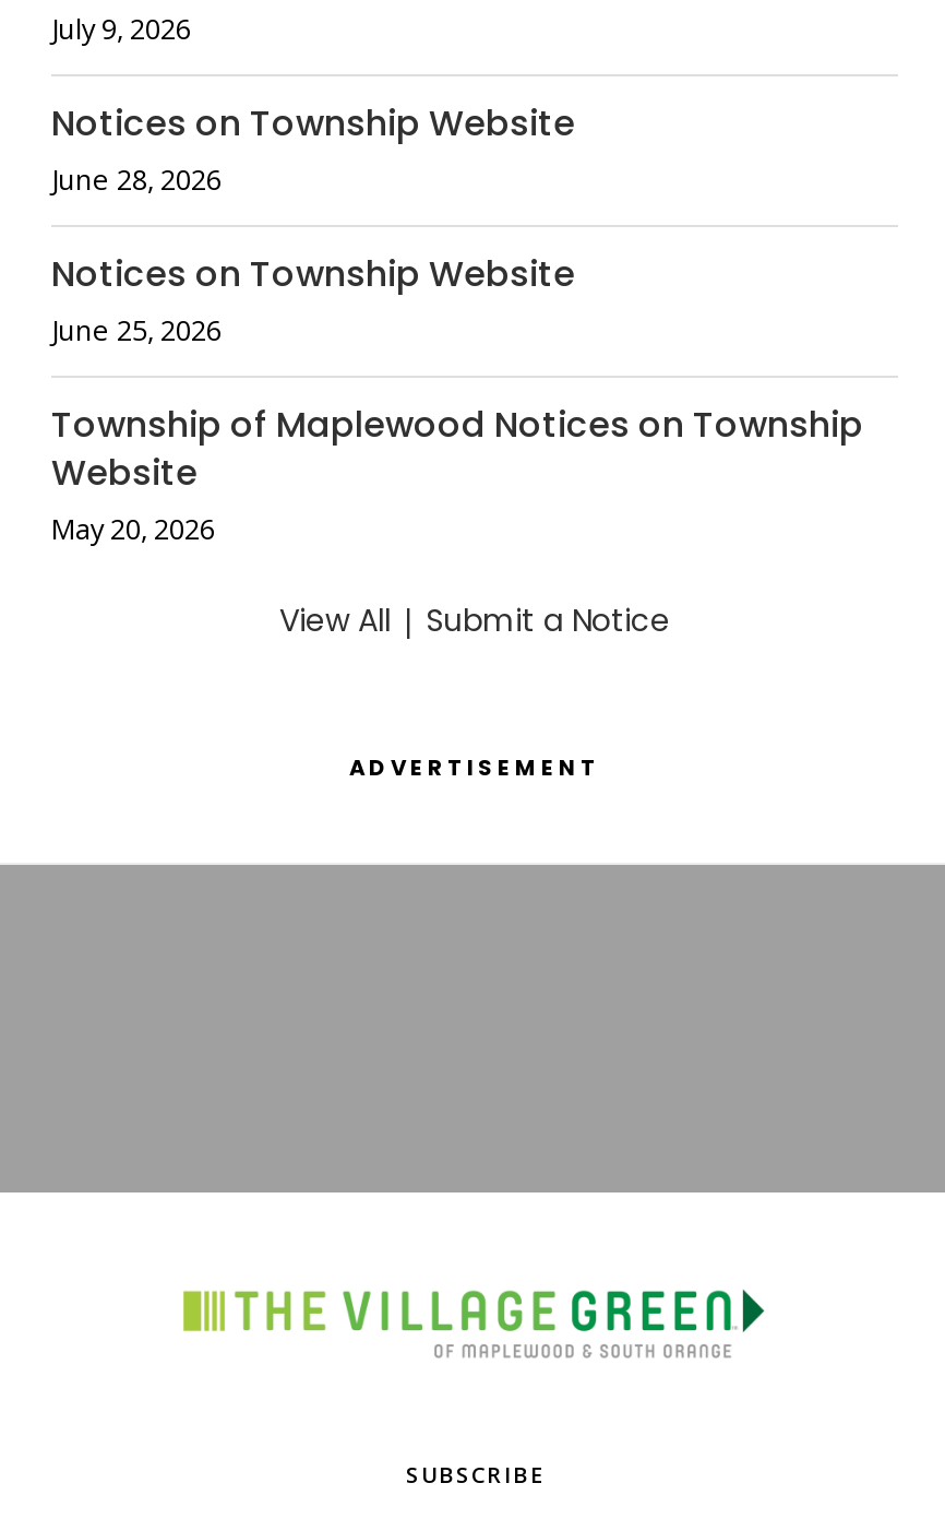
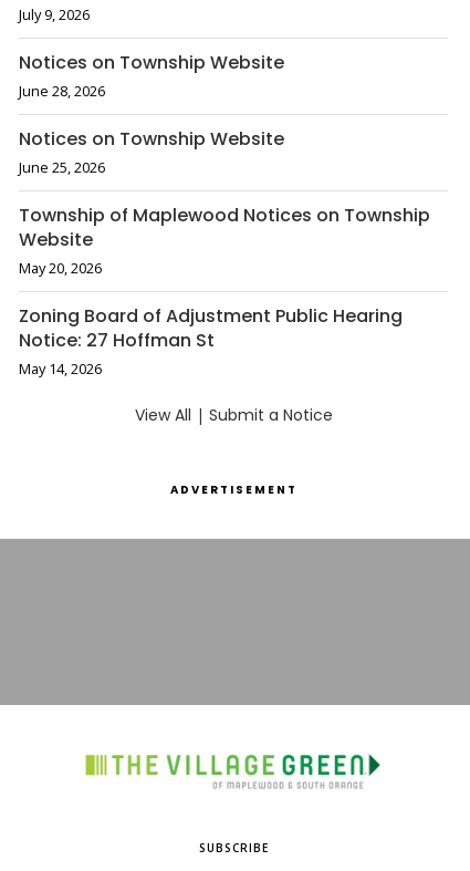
none -> [19,303,403,379] Zoning Board of Adjustment Public Hearing | Notice: 27 Hoffman St | May 14, 2026

